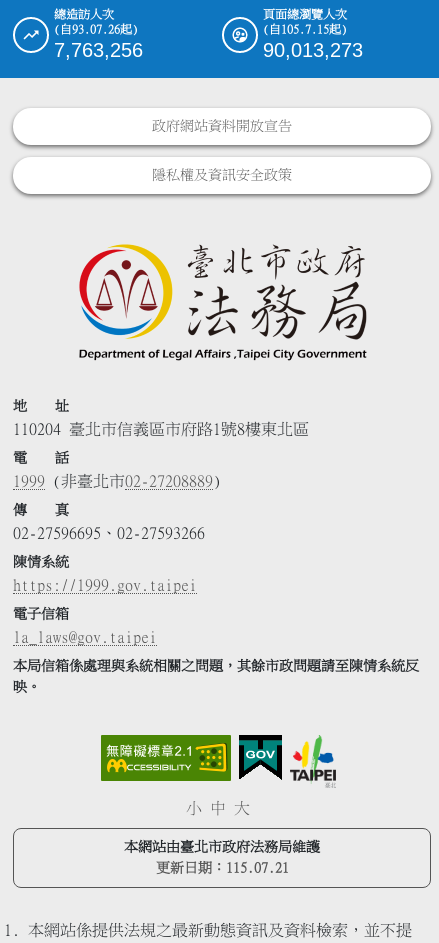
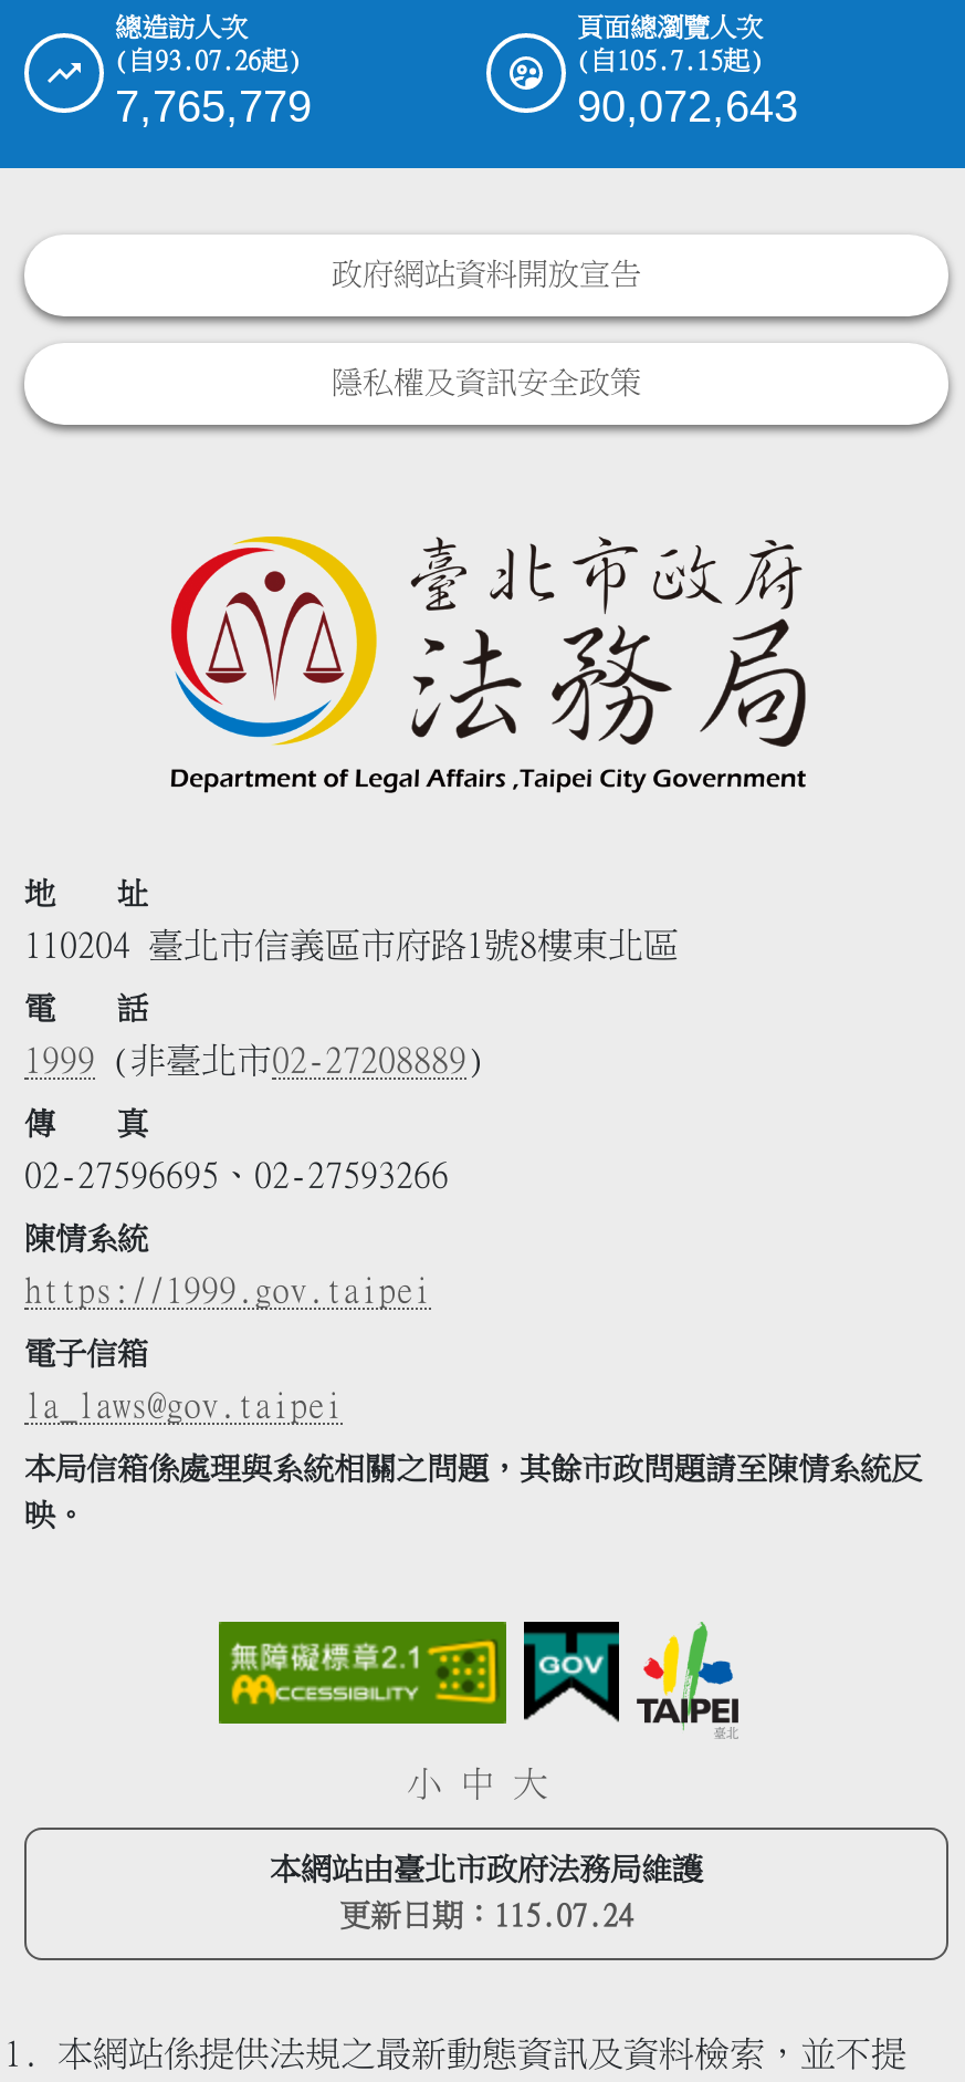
[54,39,143,61] 7,763,256 -> [115,83,312,131] 7,765,779
[263,39,363,61] 90,013,273 -> [577,83,798,131] 90,072,643
[155,860,288,874] 更新日期：115.07.21 -> [339,1899,633,1930] 更新日期：115.07.24

